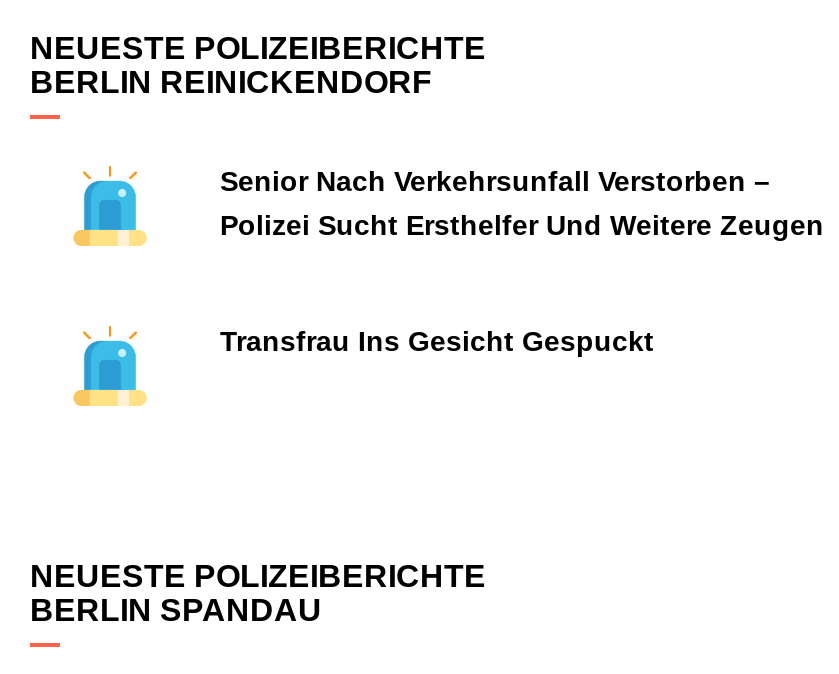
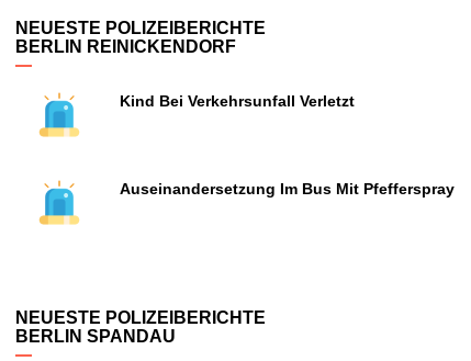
[220,165,824,241] Senior Nach Verkehrsunfall Verstorben – | Polizei Sucht Ersthelfer Und Weitere Zeugen -> [120,92,355,110] Kind Bei Verkehrsunfall Verletzt
[220,325,654,357] Transfrau Ins Gesicht Gespuckt -> [120,180,455,198] Auseinandersetzung Im Bus Mit Pfefferspray

